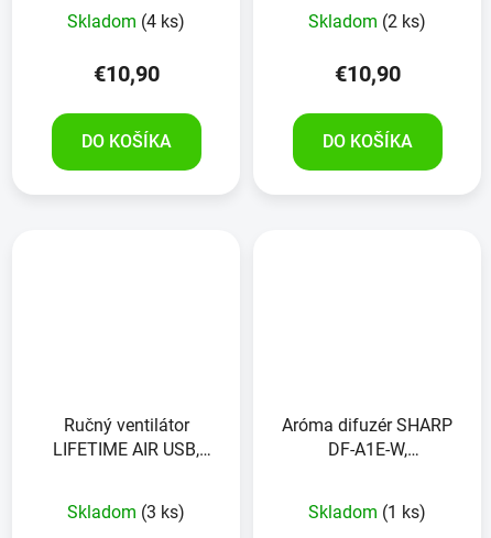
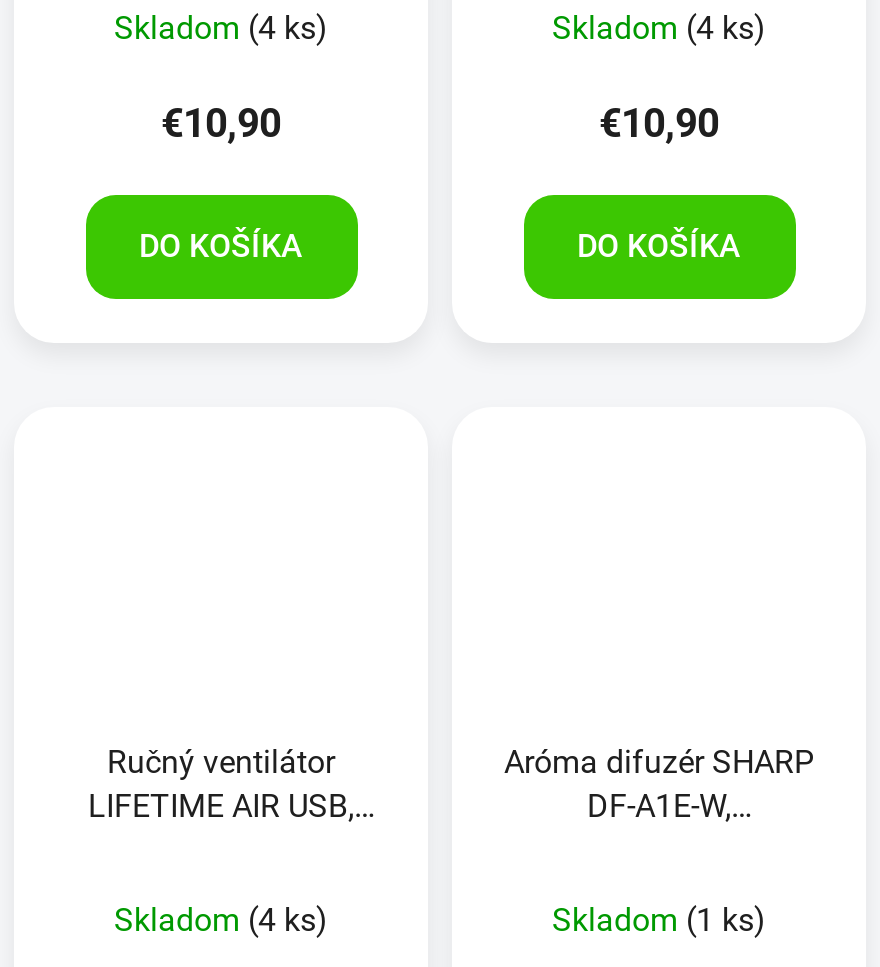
[308,12,426,32] Skladom (2 ks) -> [552,10,766,48] Skladom (4 ks)
[67,502,185,523] Skladom (3 ks) -> [114,901,328,939] Skladom (4 ks)

